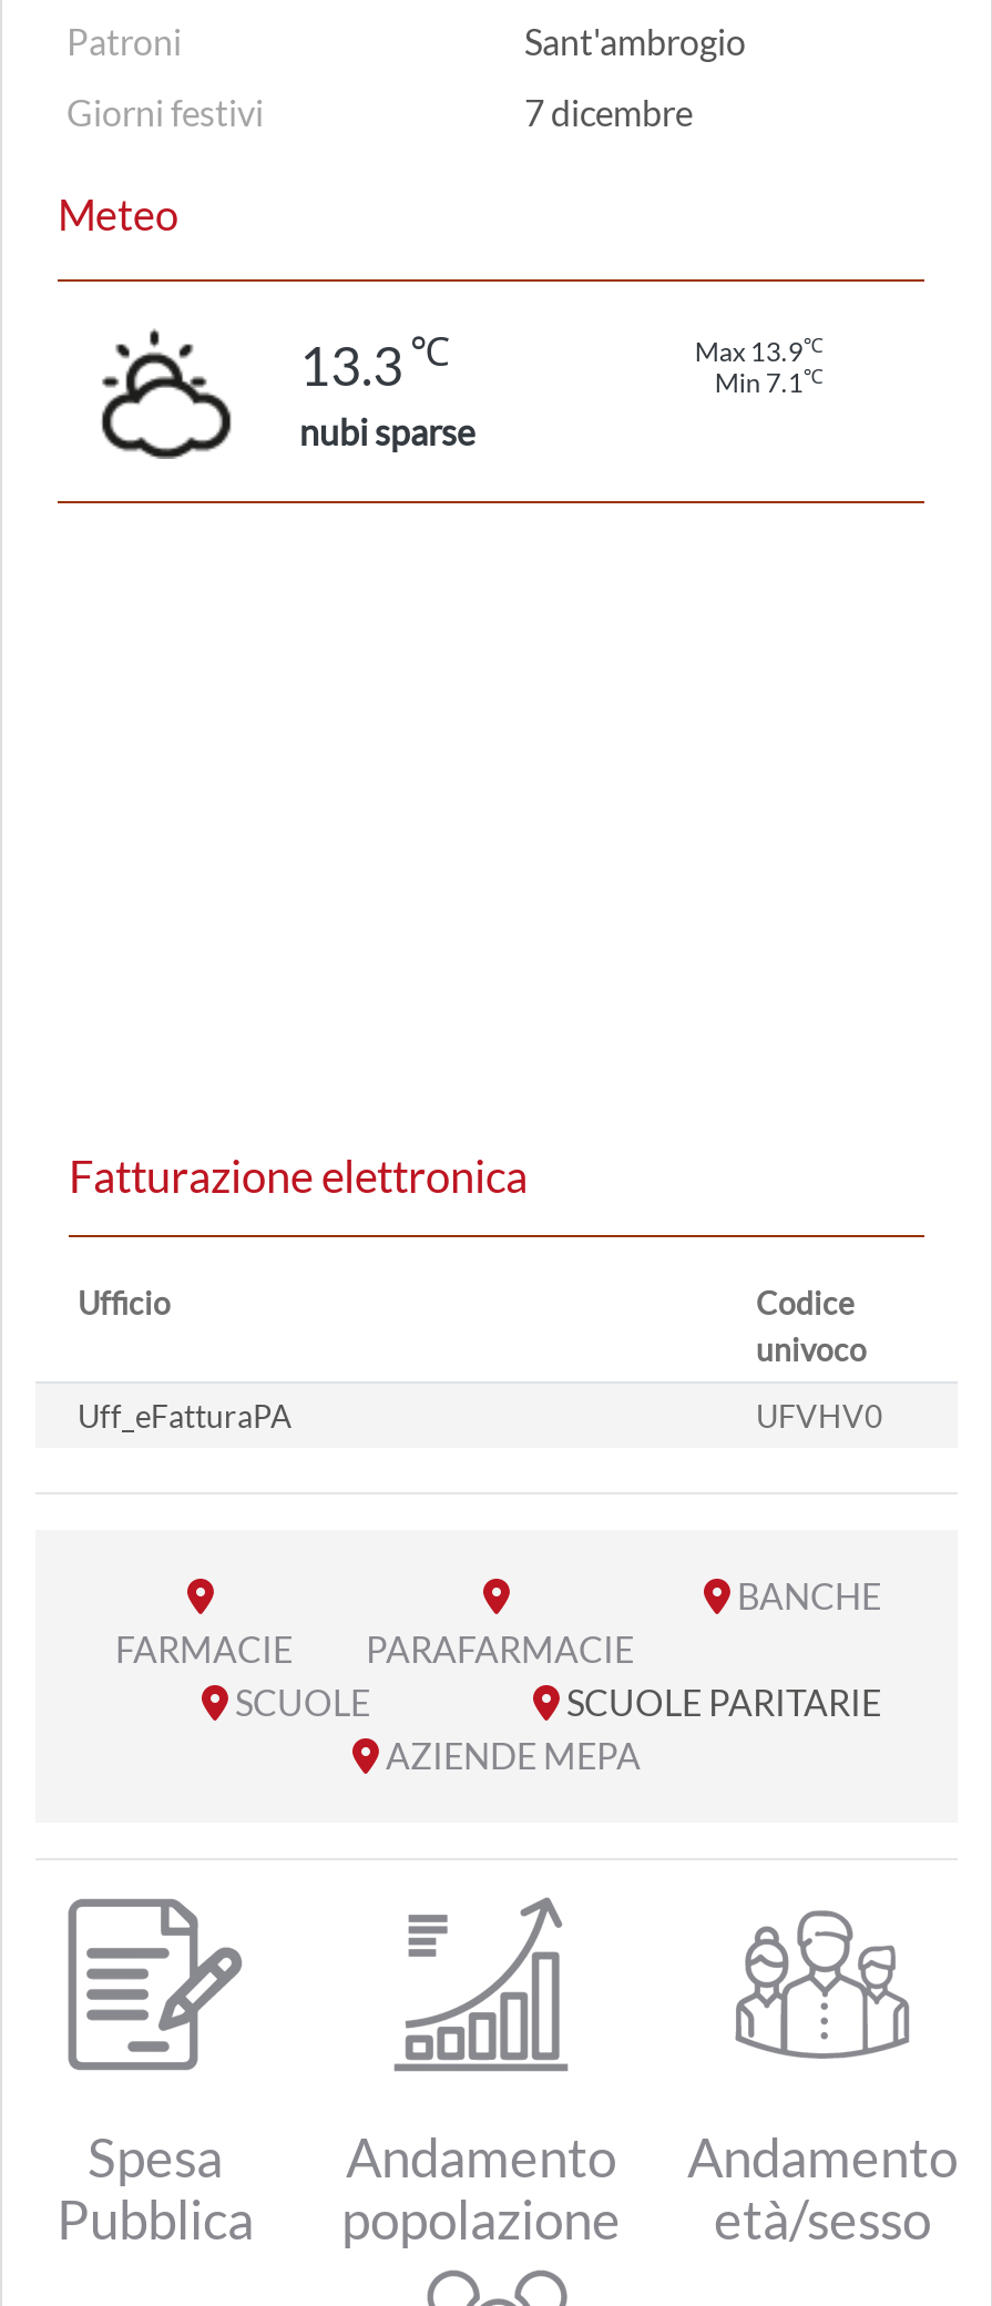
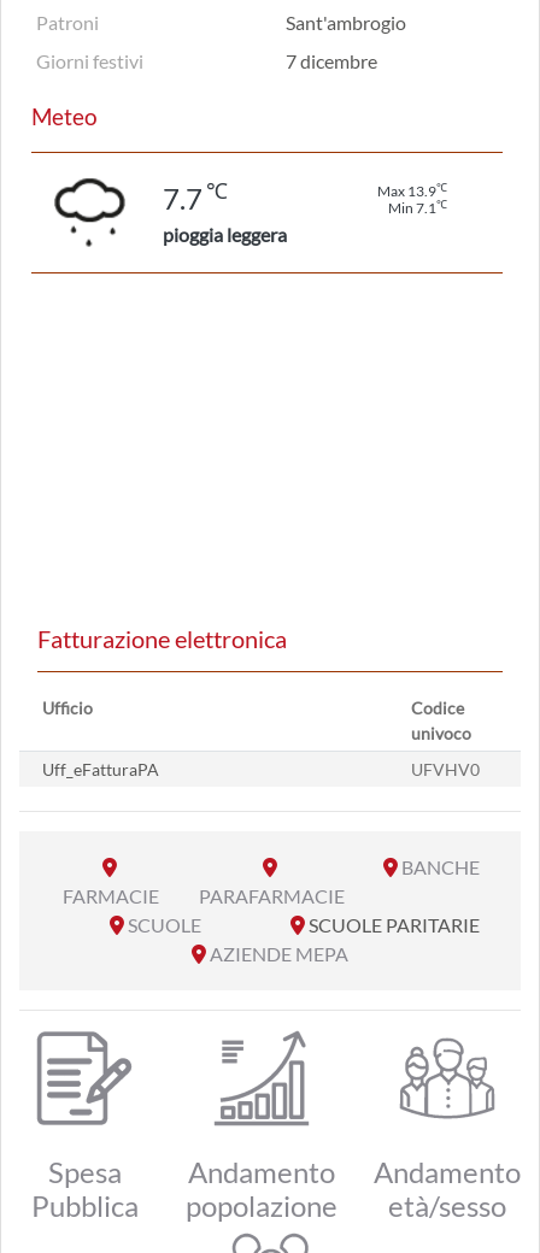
[98,326,450,461] [image] | 13.3℃ -> [53,177,228,249] [image] | 7.7℃
[299,410,474,452] nubi sparse -> [163,223,287,246] pioggia leggera

